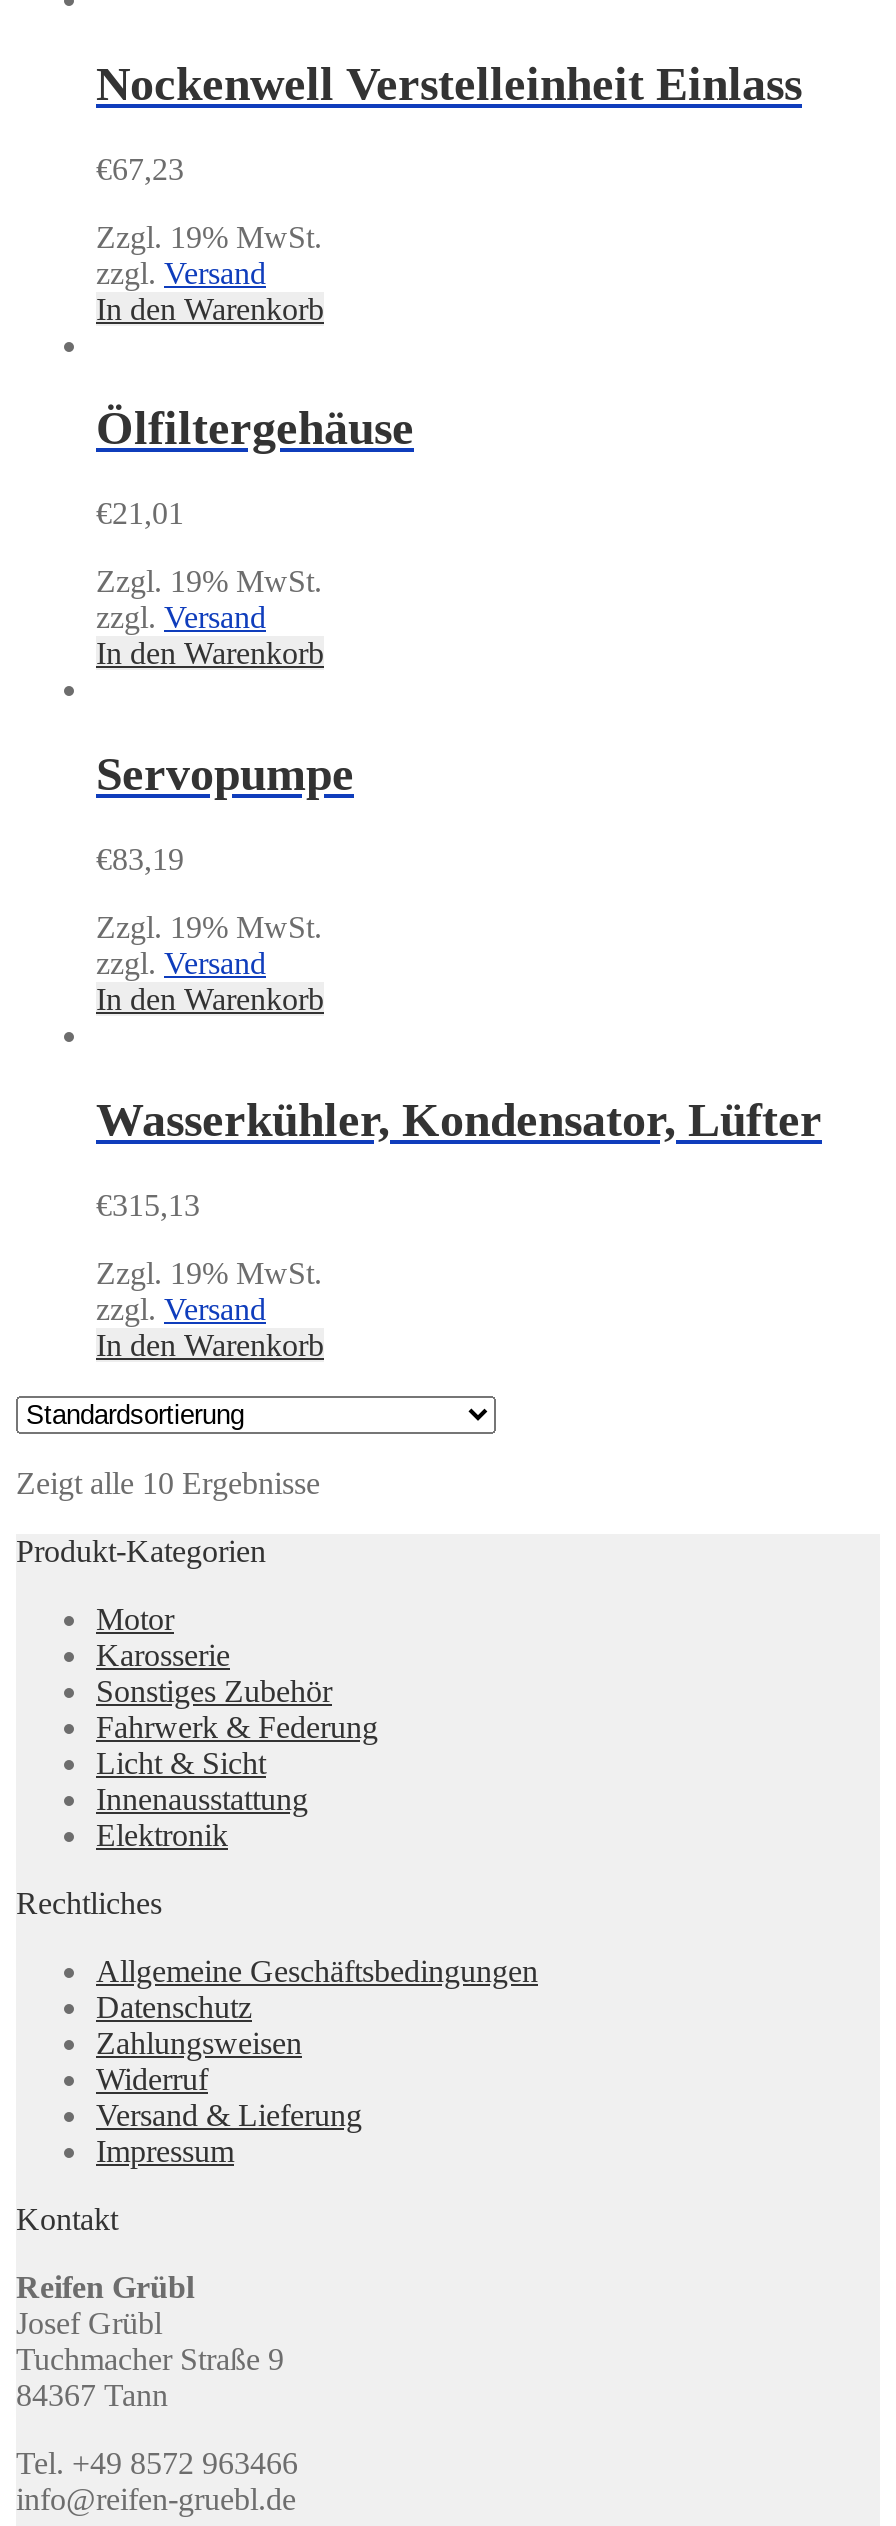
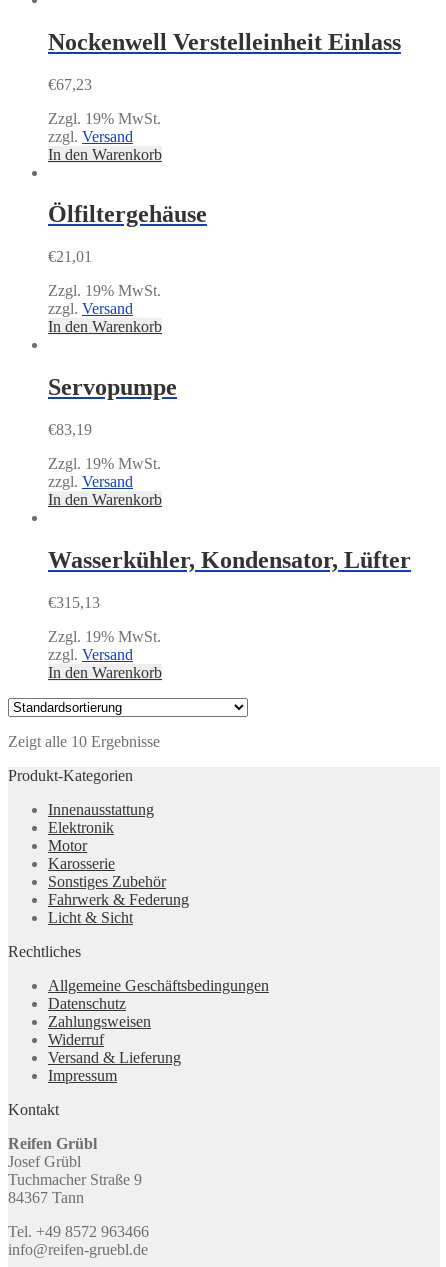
moved [96,1602,378,1780] -> [48,837,189,926]: Motor | Karosserie | Sonstiges Zubehör | Fahrwerk & Federung | Licht & Sicht
moved [96,1782,308,1852] -> [48,801,154,836]: Innenausstattung | Elektronik

